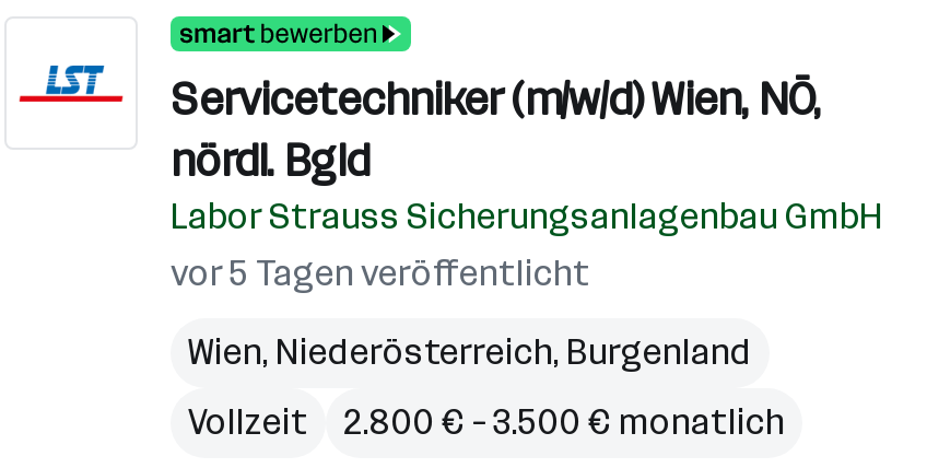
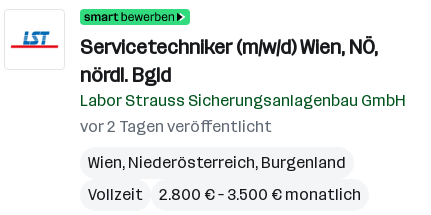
[171,253,590,294] vor 5 Tagen veröffentlicht -> [80,117,272,136] vor 2 Tagen veröffentlicht

